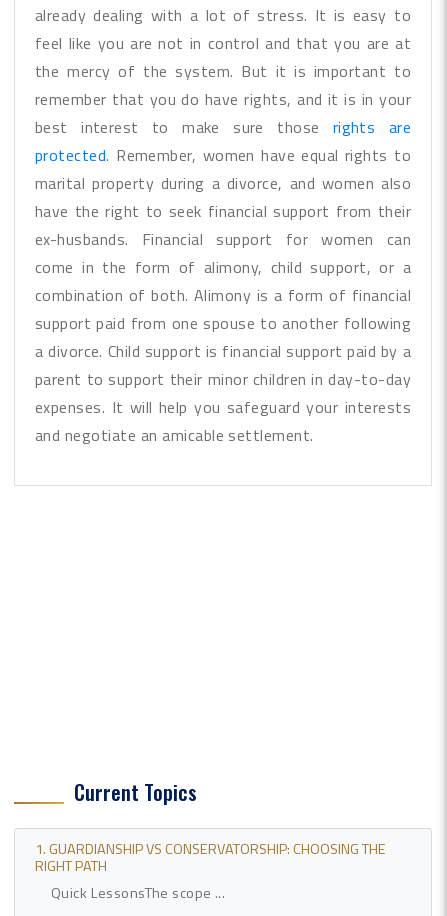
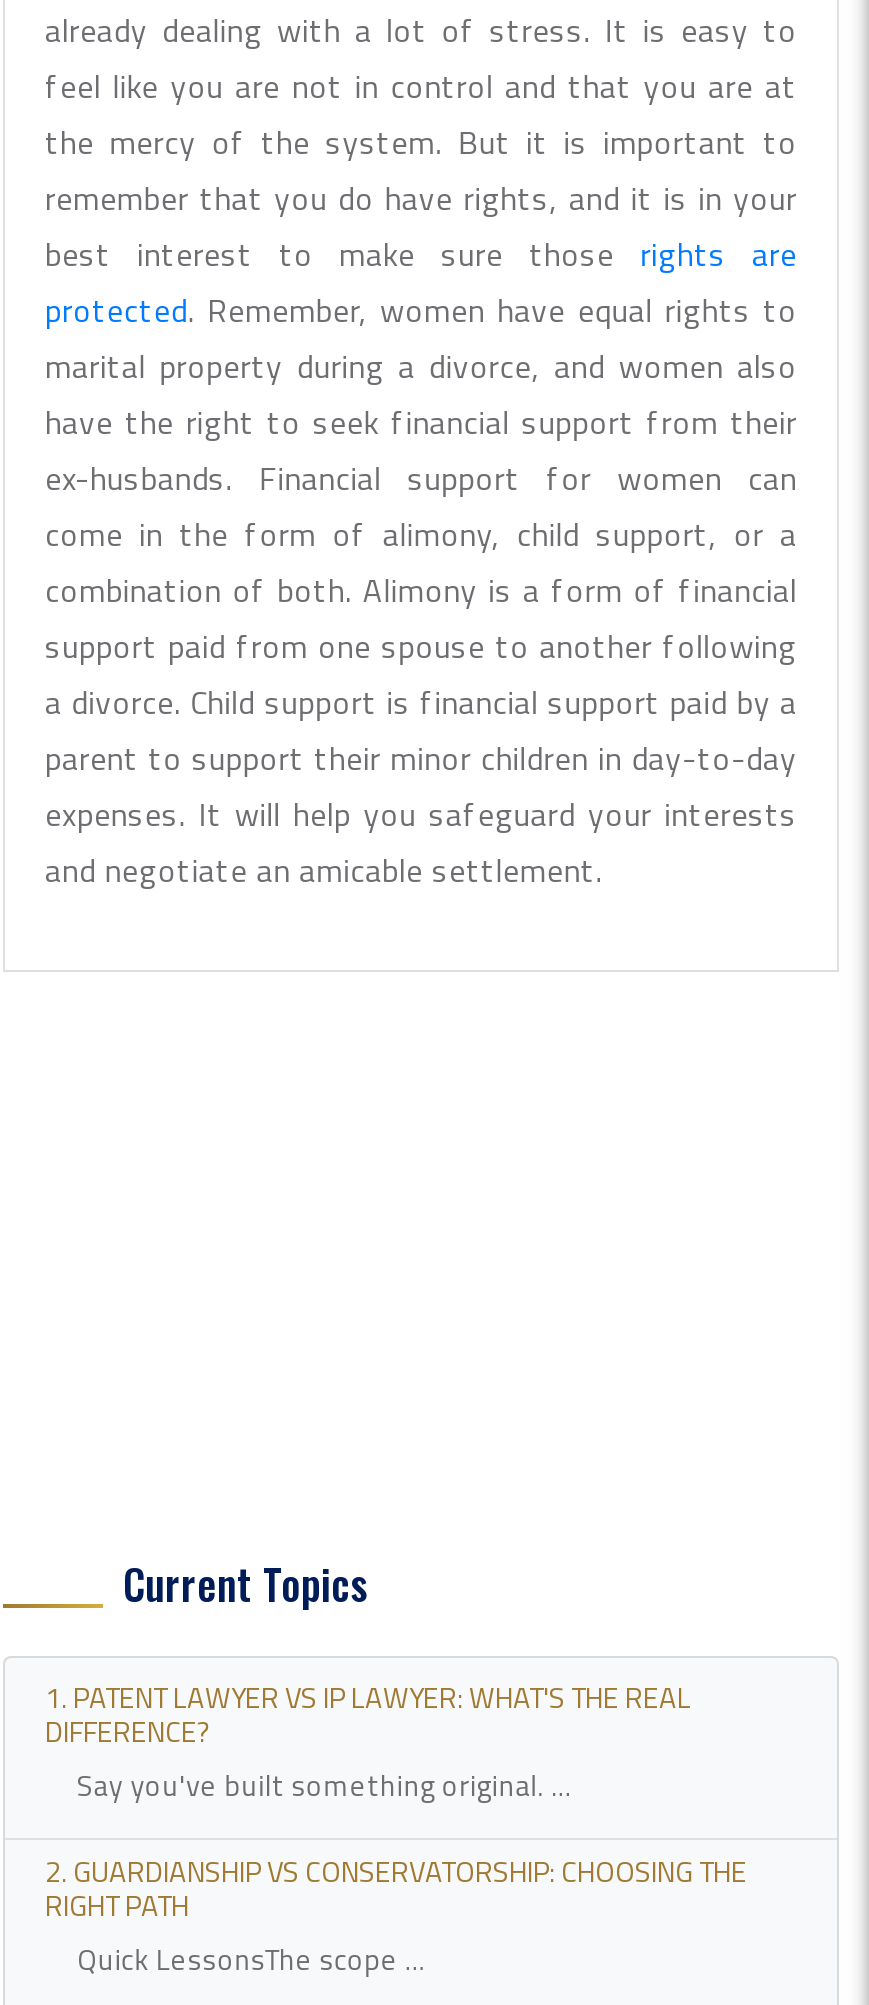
[35,838,386,860] 1. GUARDIANSHIP VS CONSERVATORSHIP: CHOOSING THE -> [45,1676,747,1894] 1. PATENT LAWYER VS IP LAWYER: WHAT'S THE REAL | DIFFERENCE? | Say you've built something original. ... | 2. GUARDIANSHIP VS CONSERVATORSHIP: CHOOSING THE

